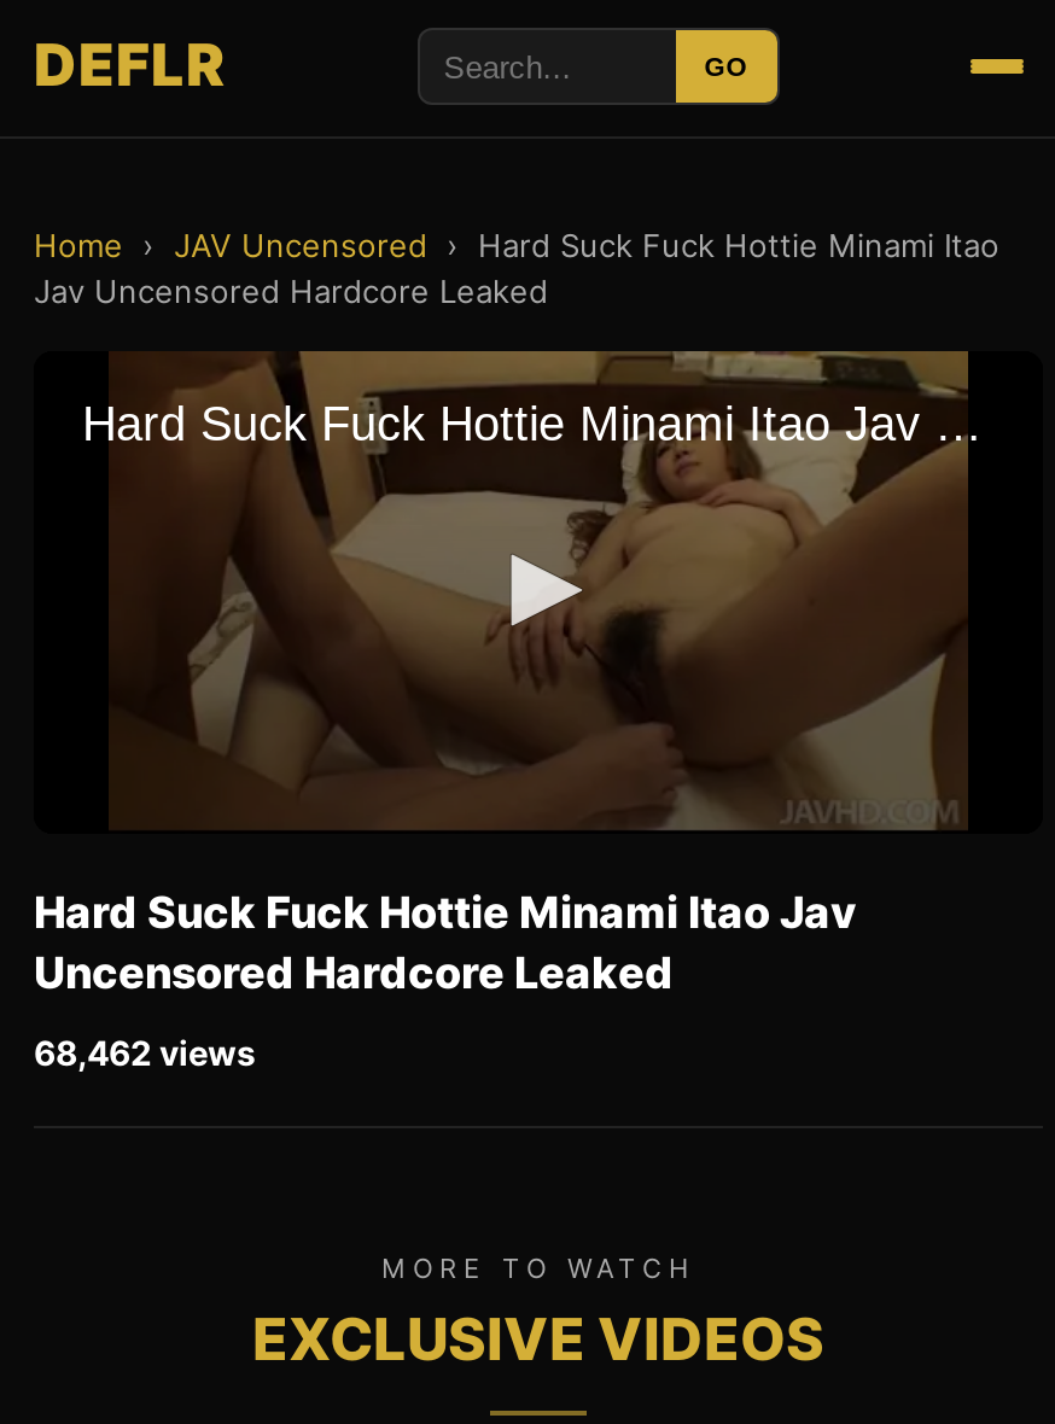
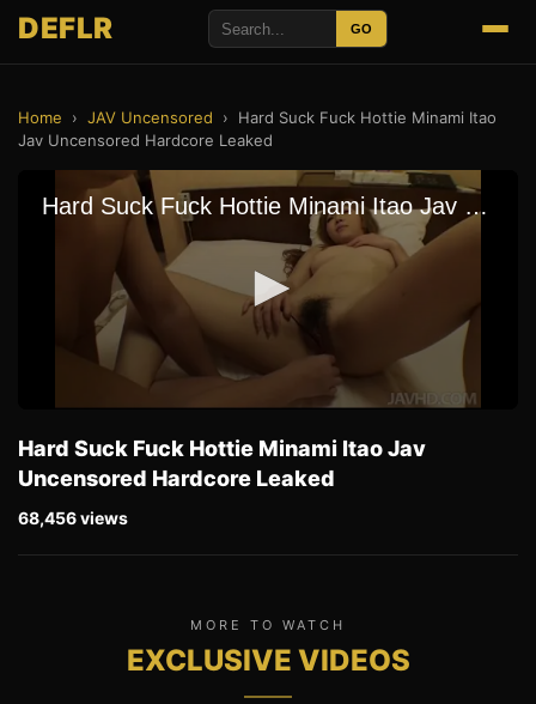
[34,1032,256,1073] 68,462 views -> [18,508,128,528] 68,456 views

